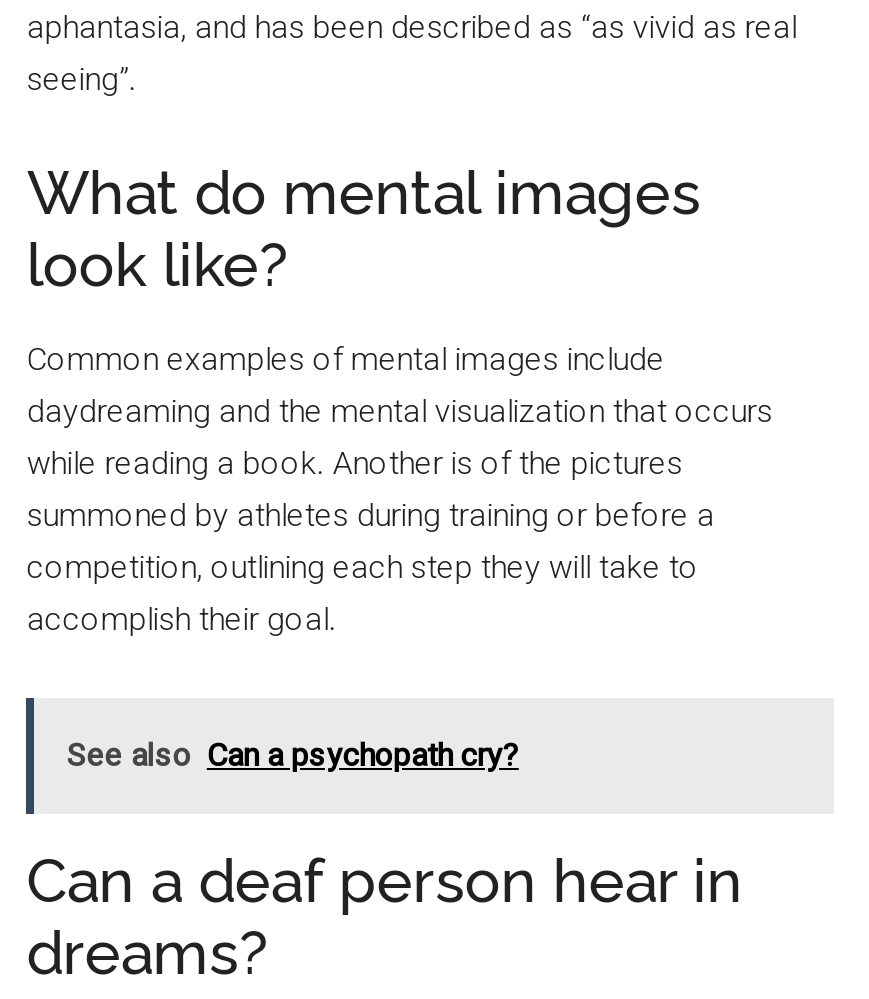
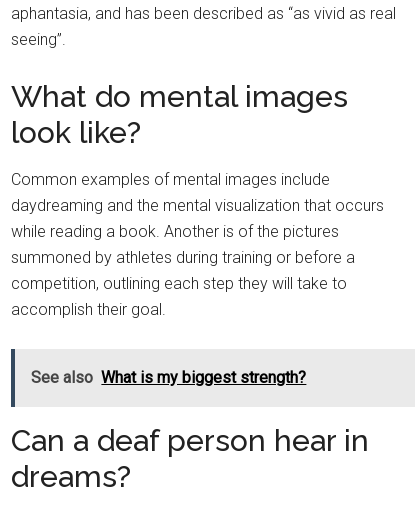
[67,736,519,774] See also Can a psychopath cry? -> [31,368,306,387] See also What is my biggest strength?

